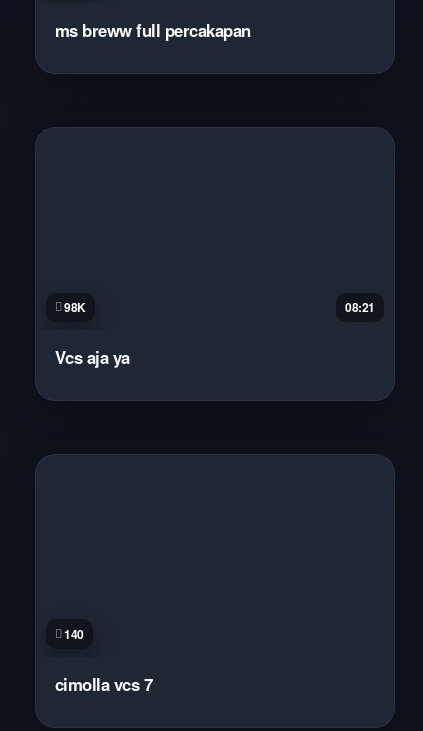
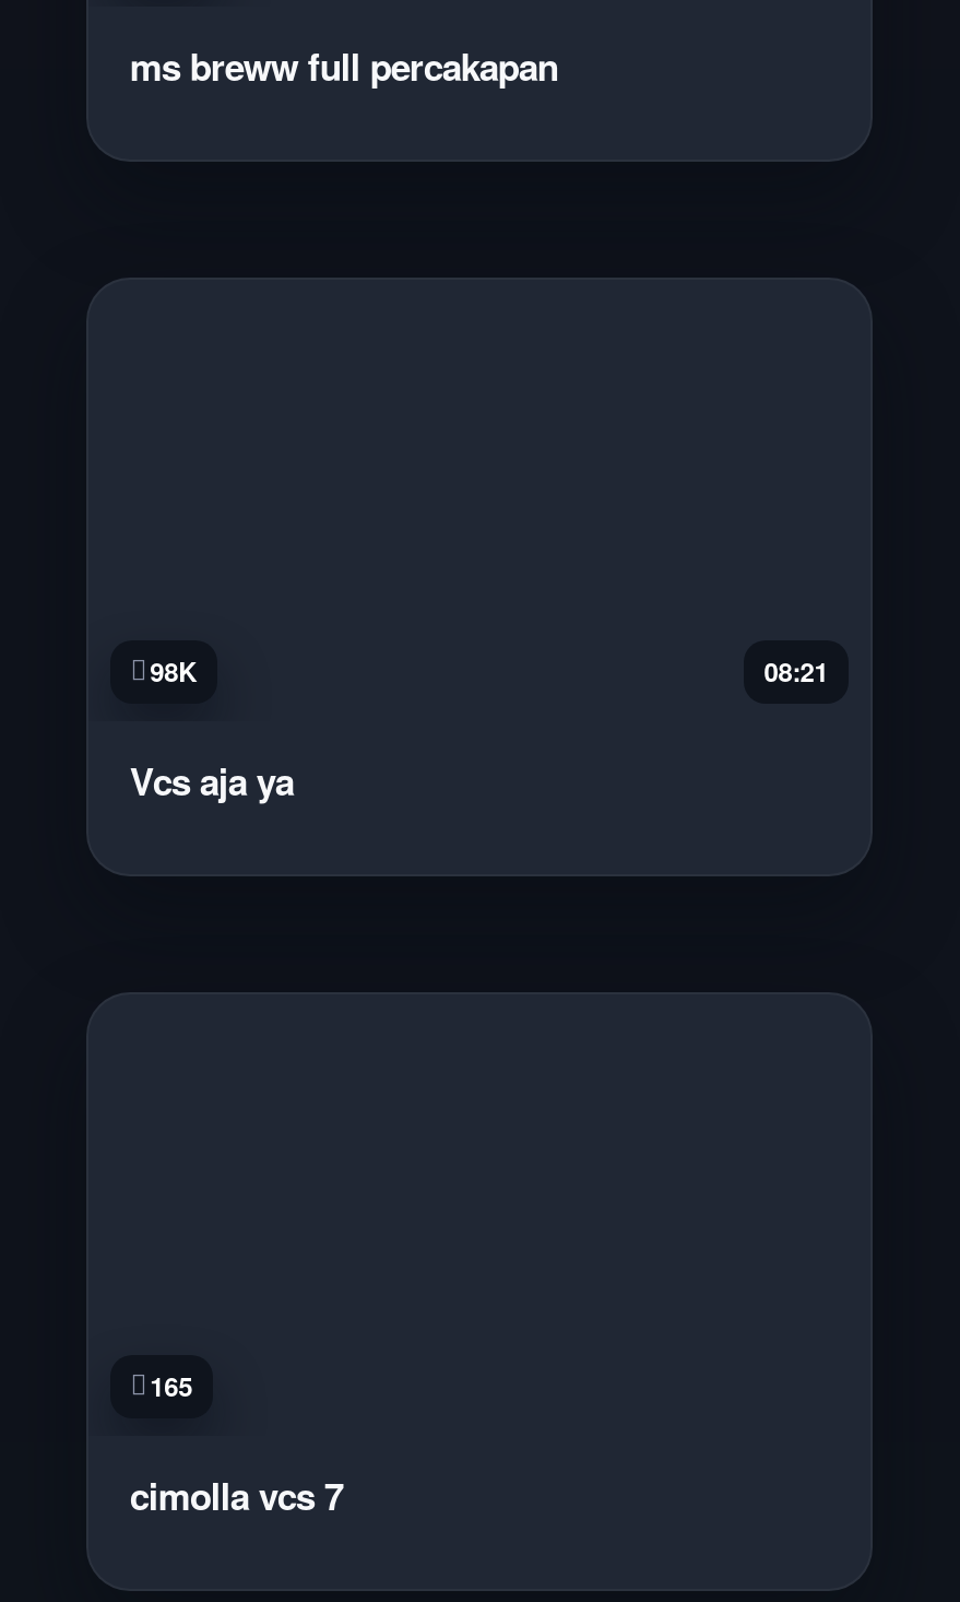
[64,625,84,643] 140 -> [150,1366,192,1405] 165

